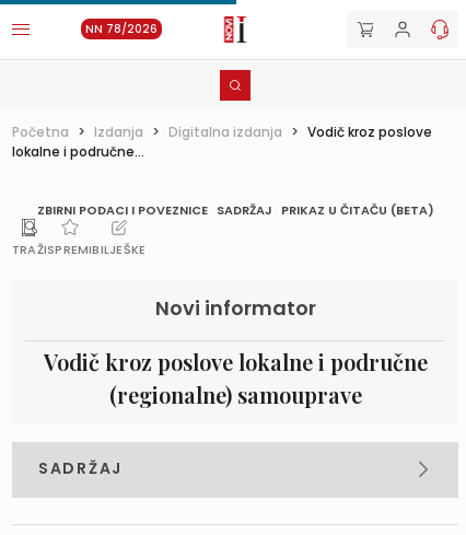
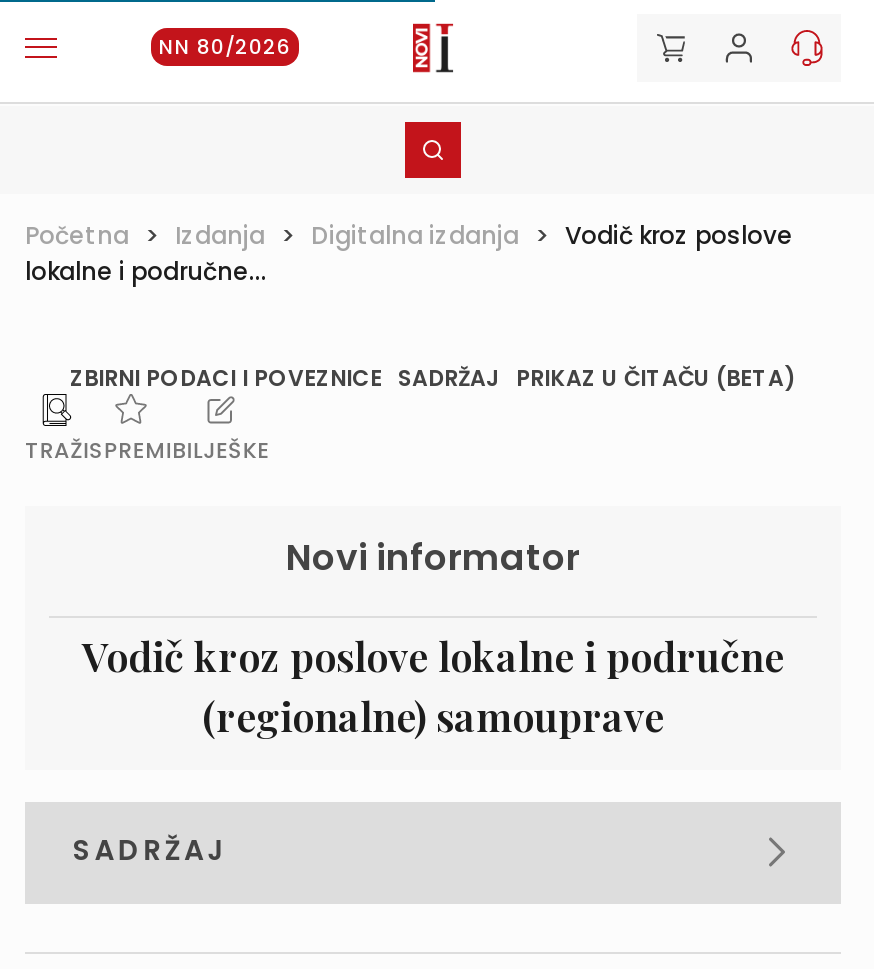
[85,21,158,37] NN 78/2026 -> [159,32,291,62] NN 80/2026

